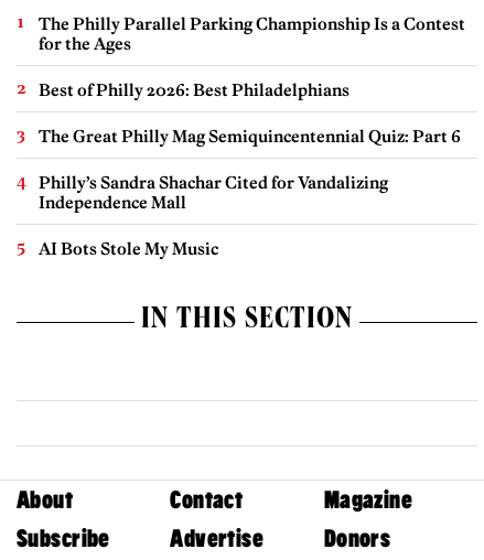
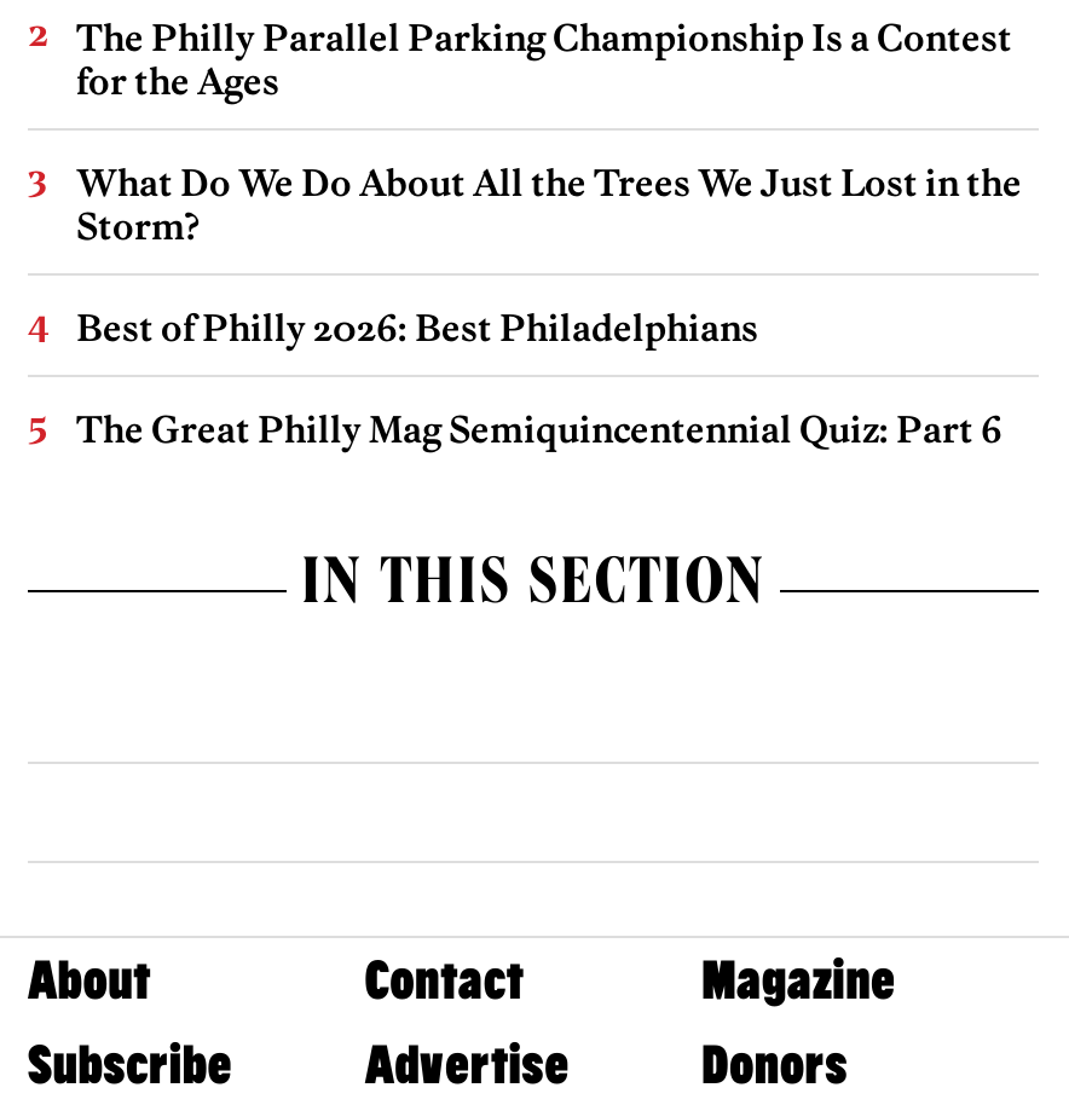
none -> [76,158,1022,248] What Do We Do About All the Trees We Just Lost in the | Storm?
moved [39,79,461,146] -> [76,303,1002,451]: Best of Philly 2026: Best Philadelphians | The Great Philly Mag Semiquincentennial Quiz: Part 6
[39,171,388,259] Philly’s Sandra Shachar Cited for Vandalizing | Independence Mall | AI Bots Stole My Music -> none

